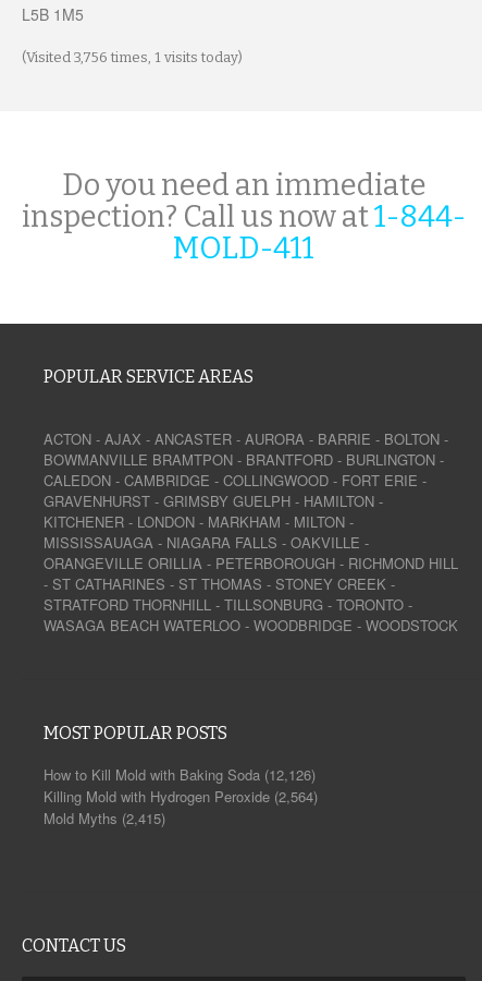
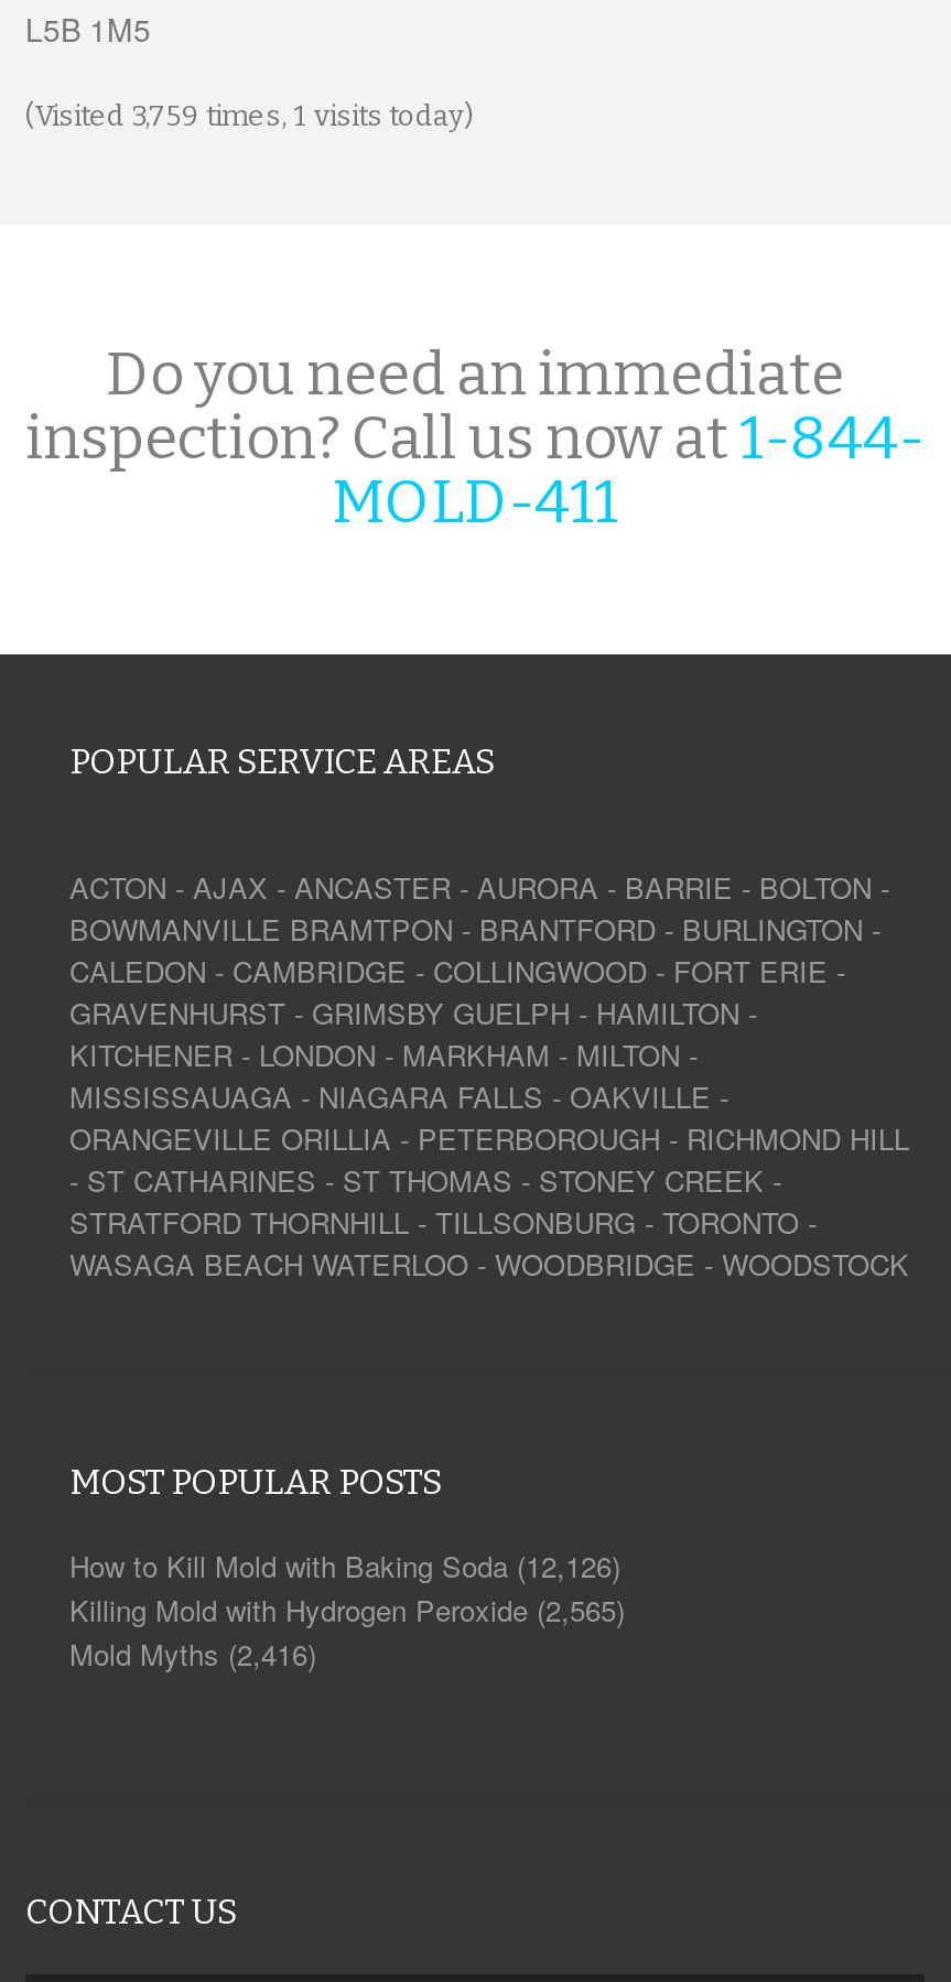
[22,49,243,65] (Visited 3,756 times, 1 visits today) -> [25,99,473,132] (Visited 3,759 times, 1 visits today)
[44,786,318,806] Killing Mold with Hydrogen Peroxide (2,564) -> [69,1588,625,1630] Killing Mold with Hydrogen Peroxide (2,565)
[44,808,165,828] Mold Myths (2,415) -> [69,1633,316,1674] Mold Myths (2,416)

